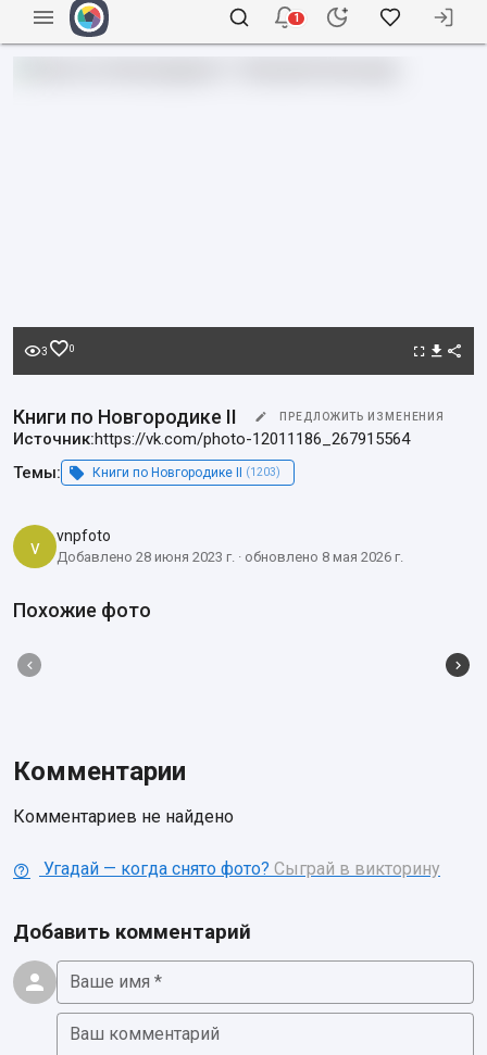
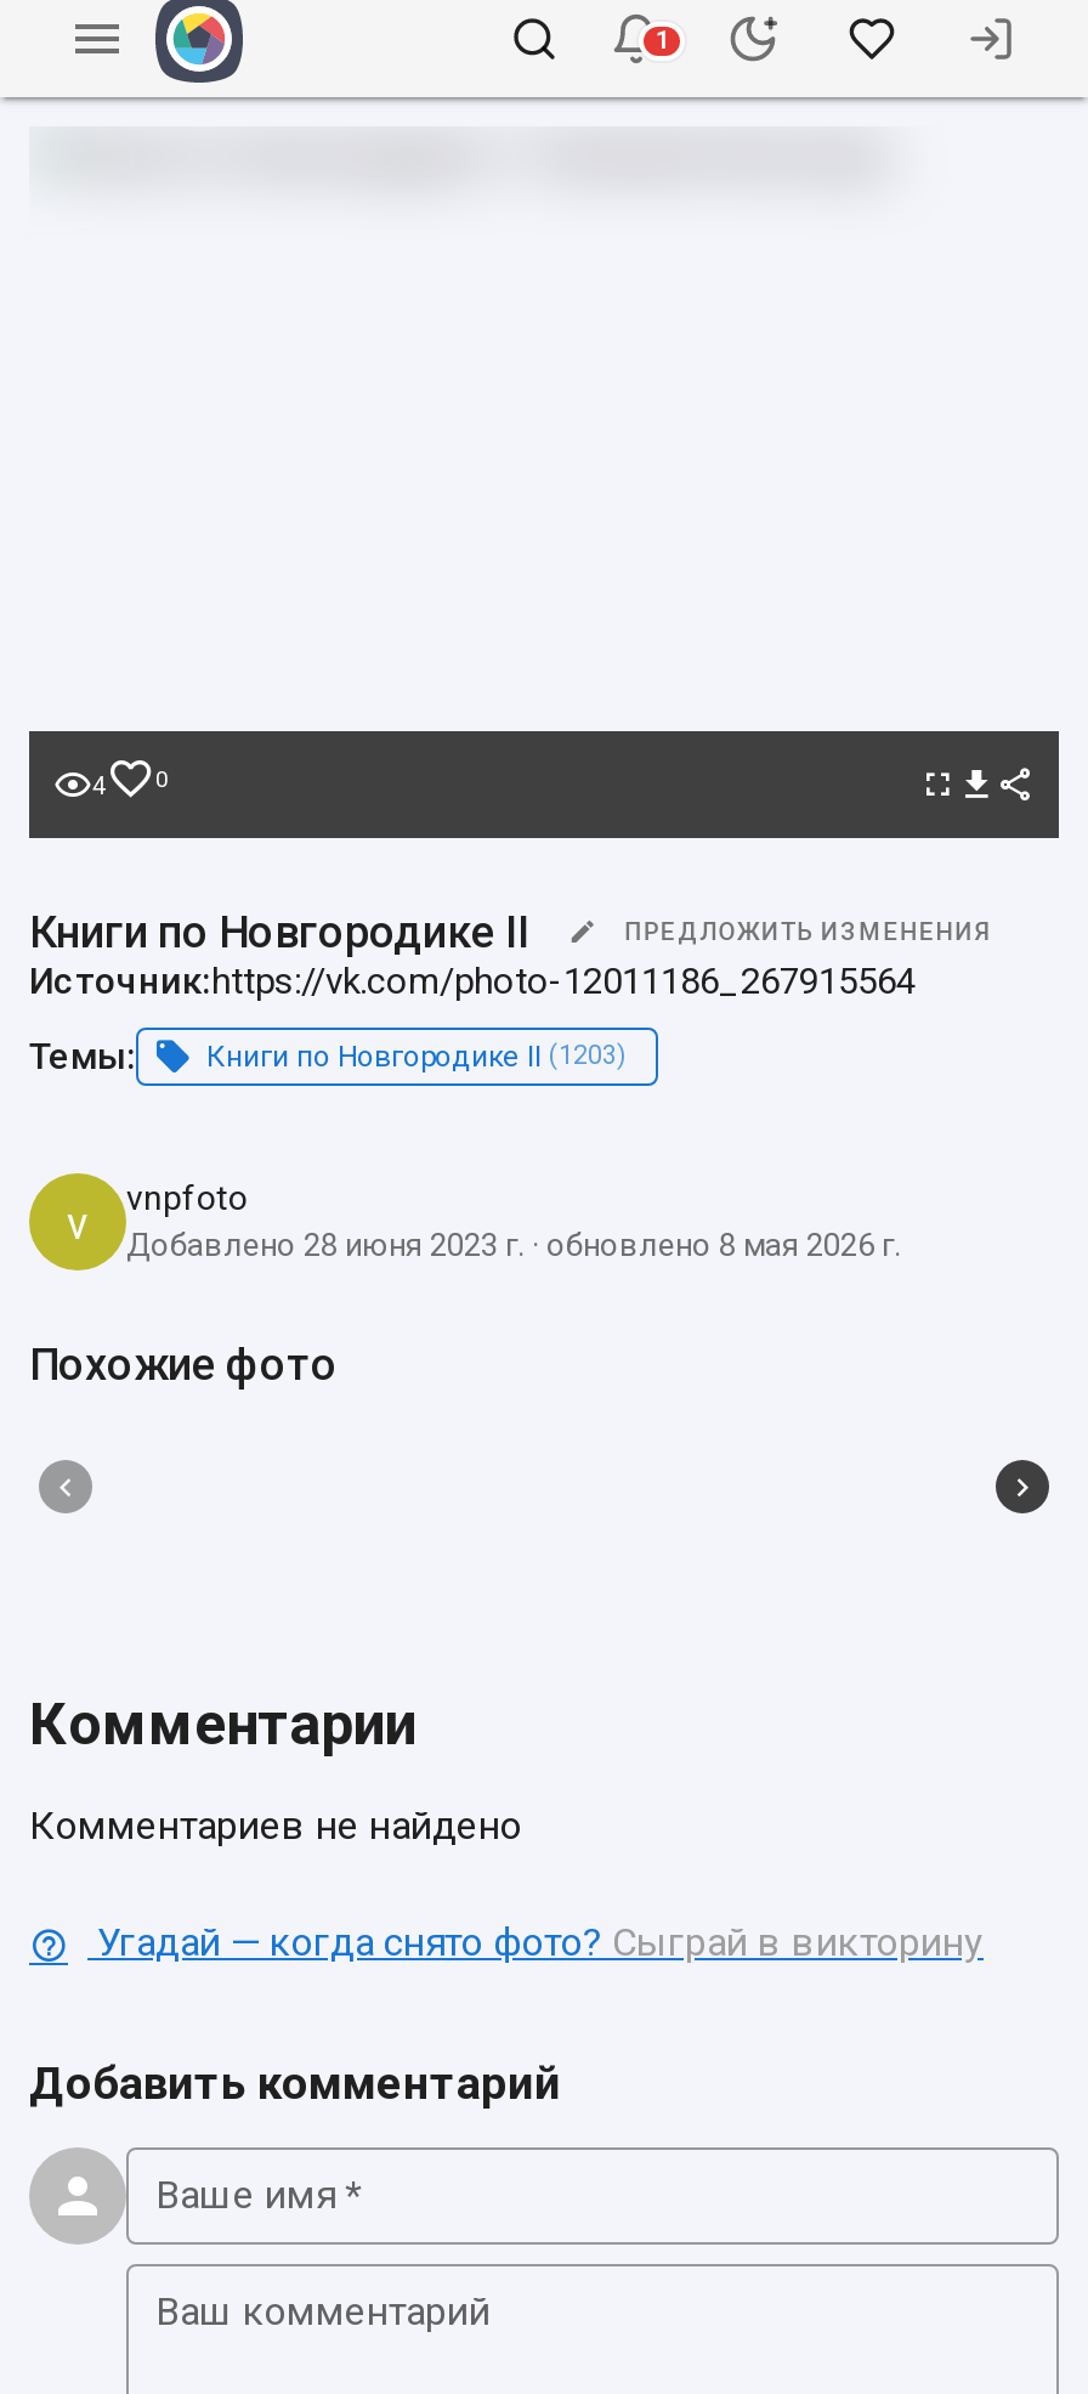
[41,343,75,357] 3 0 -> [92,766,168,799] 4 0

